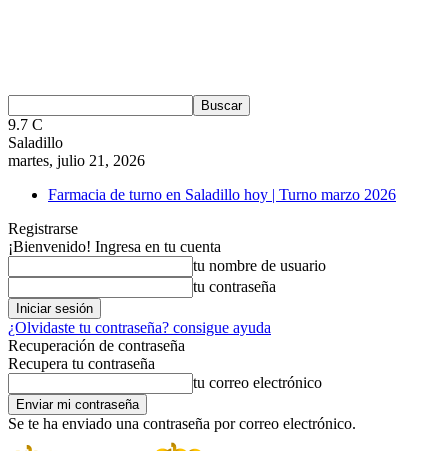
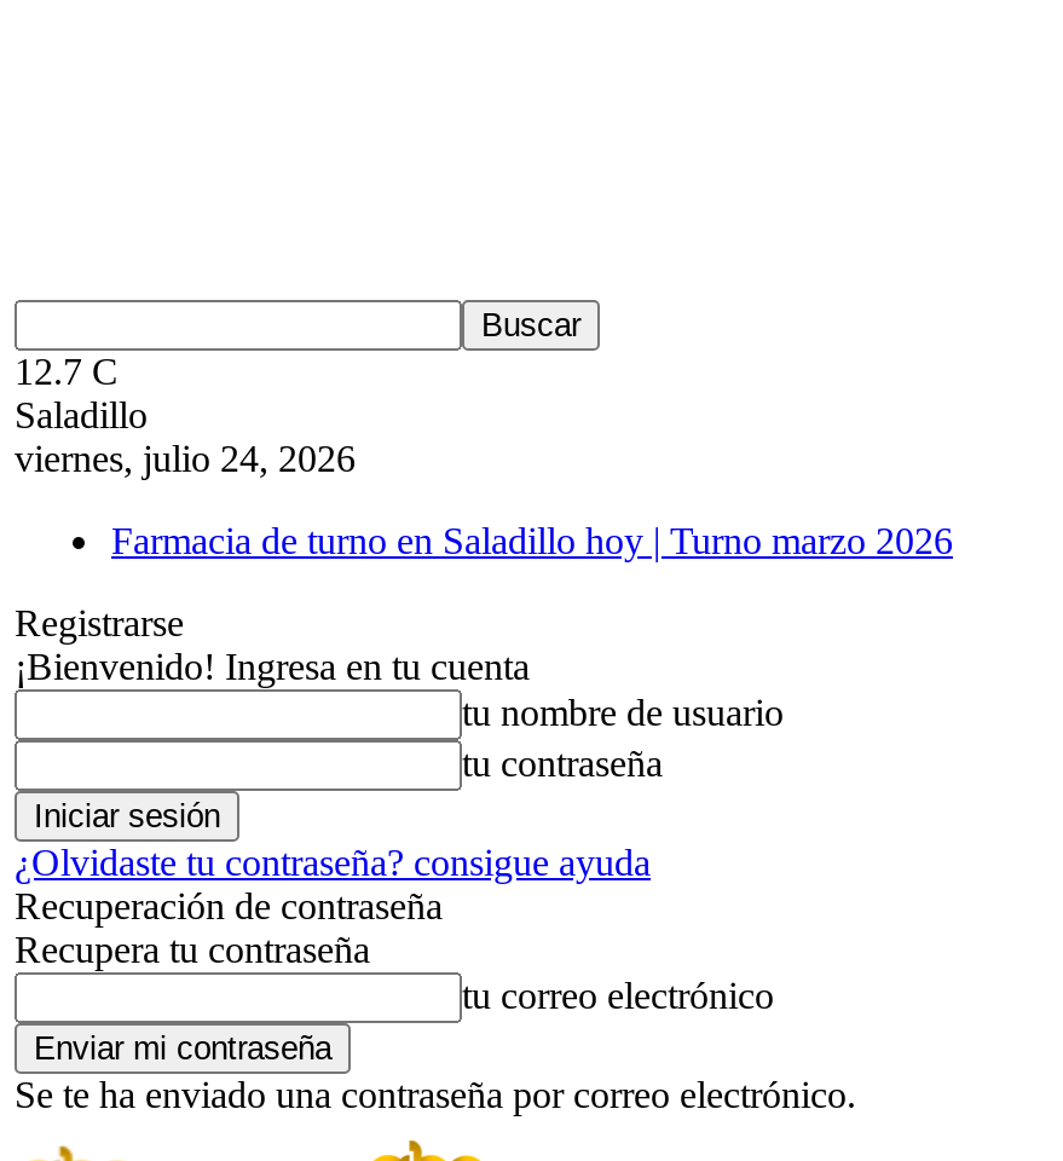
[8,116,43,133] 9.7 C -> [15,351,119,392] 12.7 C
[8,152,145,169] martes, julio 21, 2026 -> [15,438,356,479] viernes, julio 24, 2026

